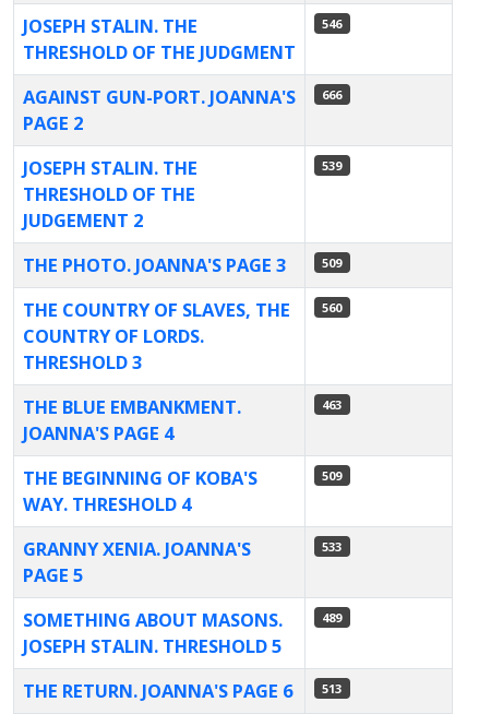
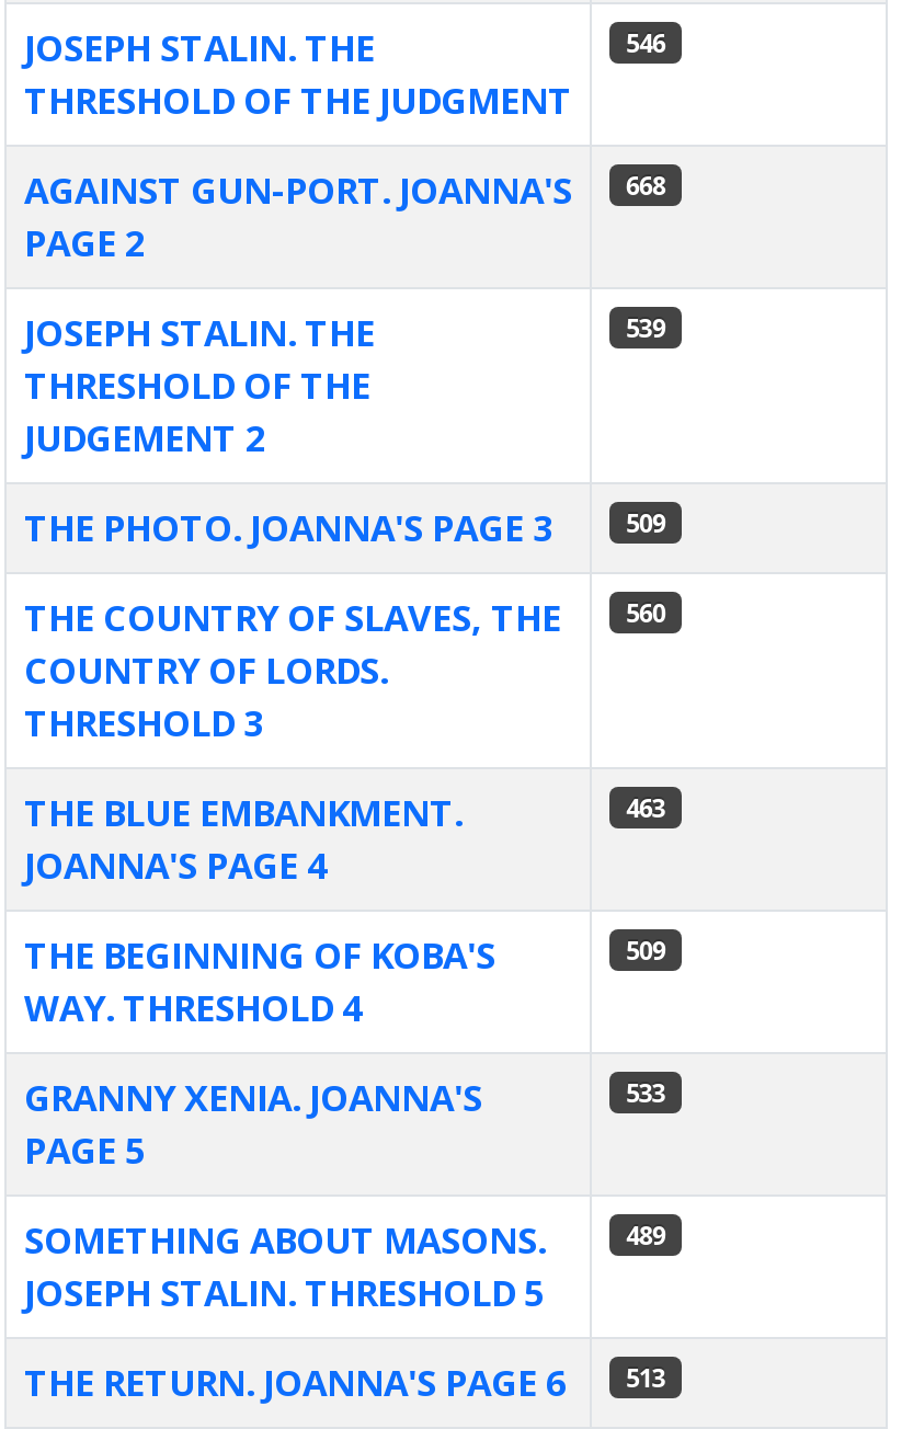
[23,84,342,109] AGAINST GUN-PORT. JOANNA'S 666 -> [24,165,665,215] AGAINST GUN-PORT. JOANNA'S 668

